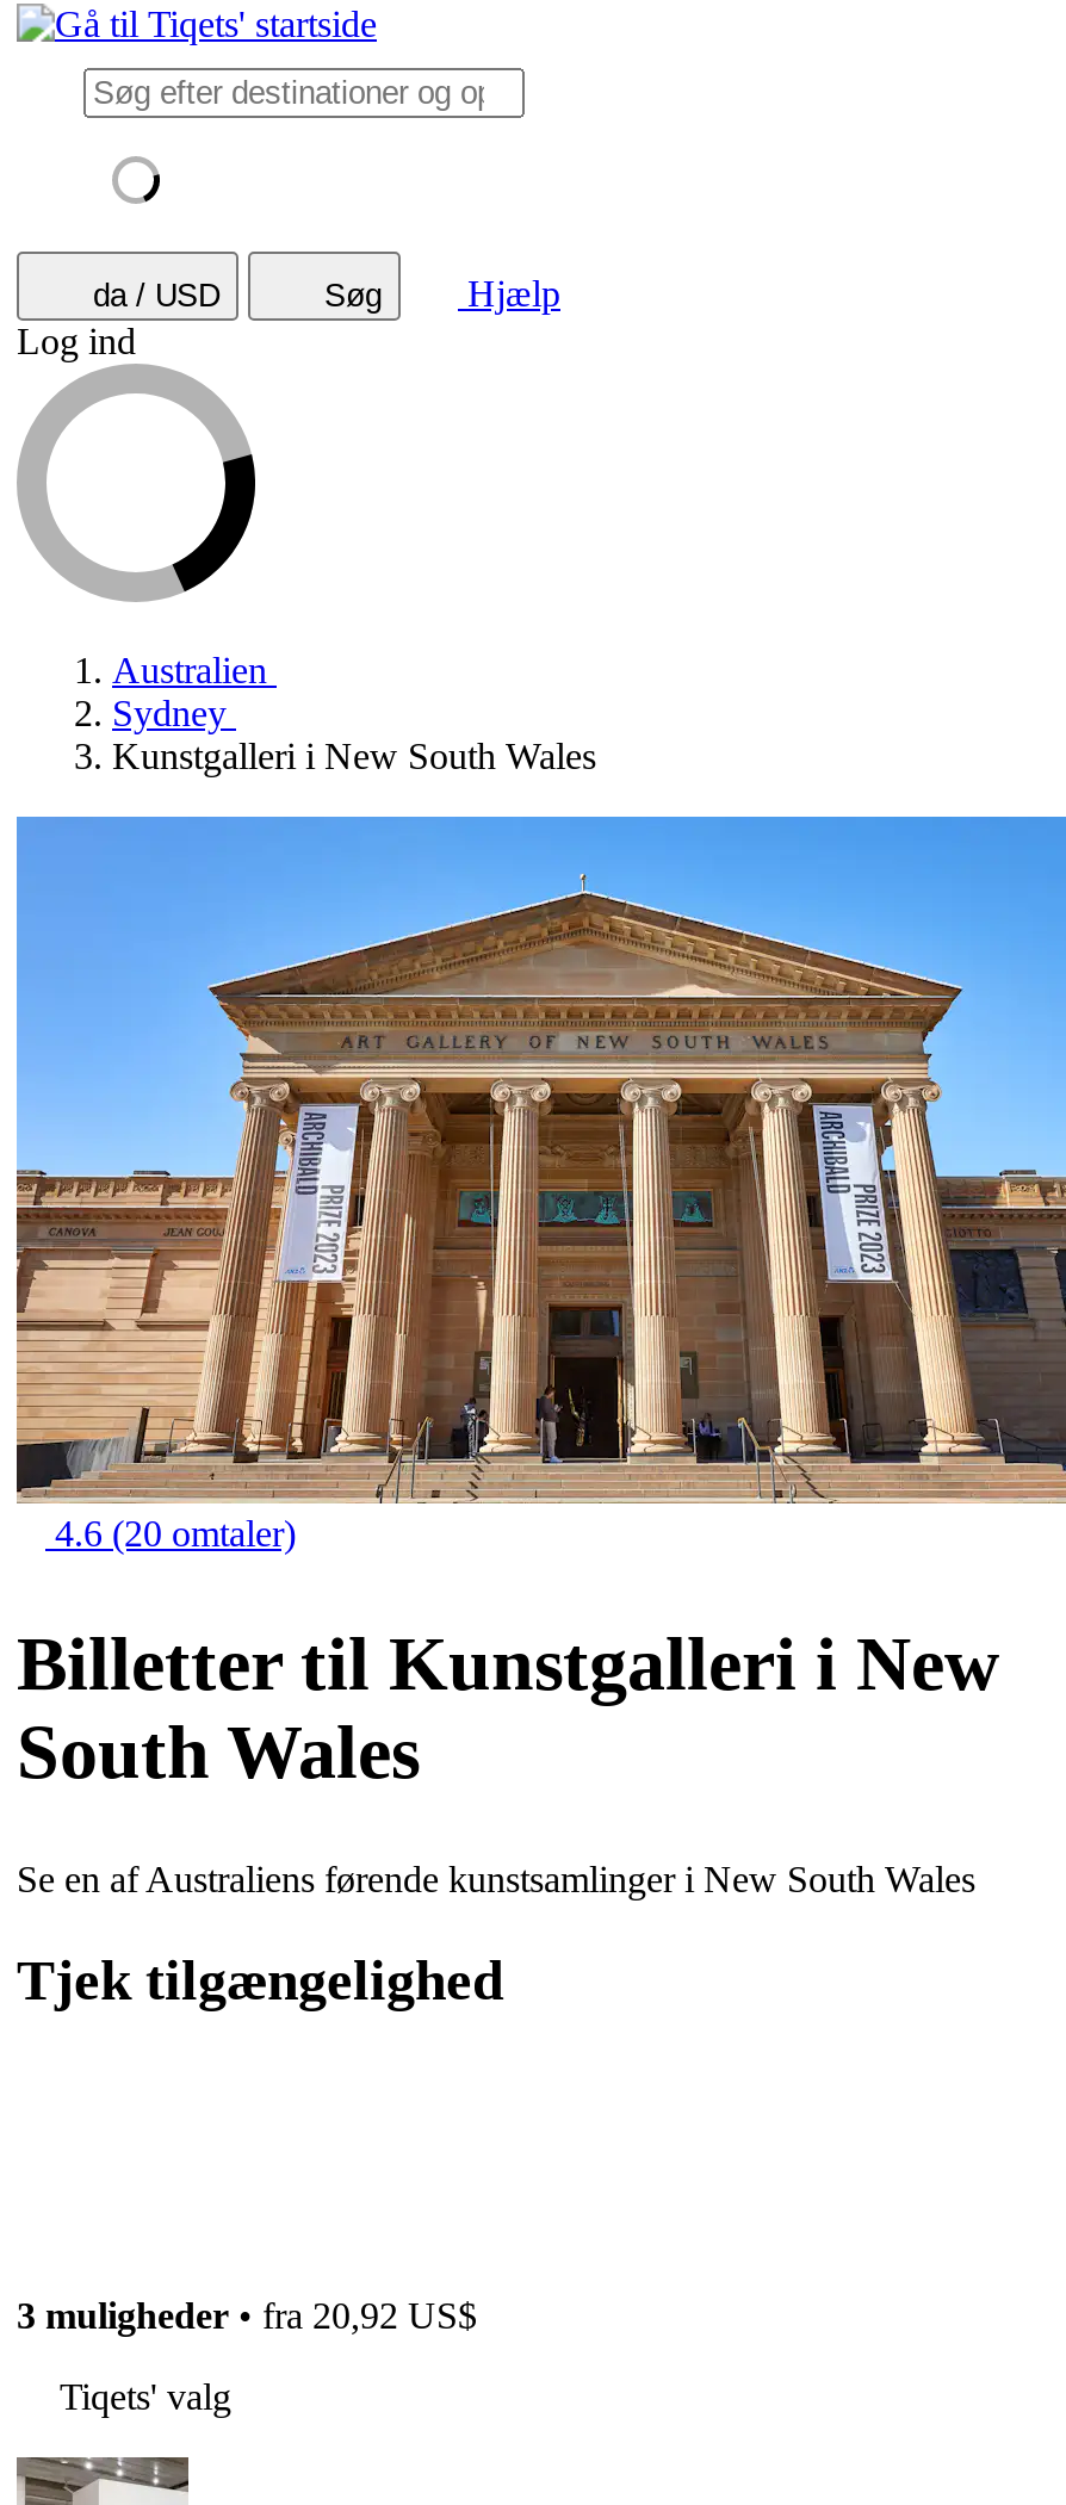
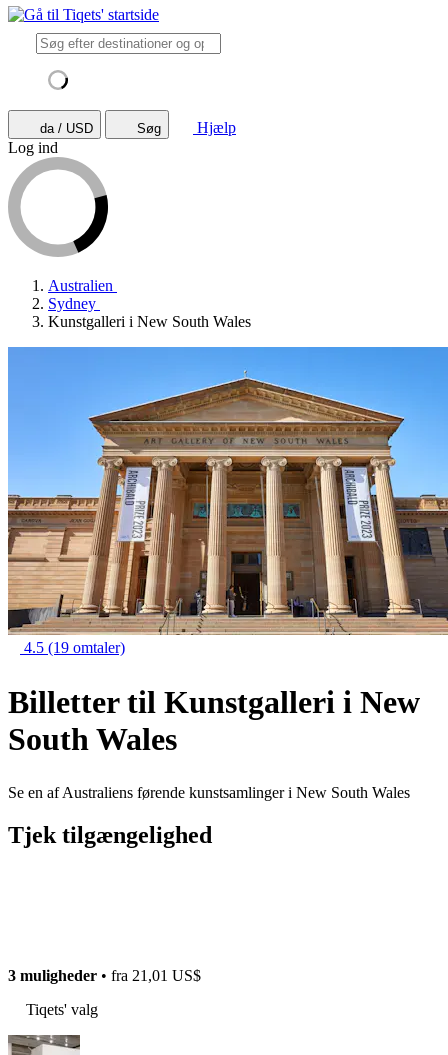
[55,1513,296,1554] 4.6 (20 omtaler) -> [24,639,125,656] 4.5 (19 omtaler)
[17,2295,477,2335] 3 muligheder • fra 20,92 US$ -> [8,967,201,984] 3 muligheder • fra 21,01 US$

